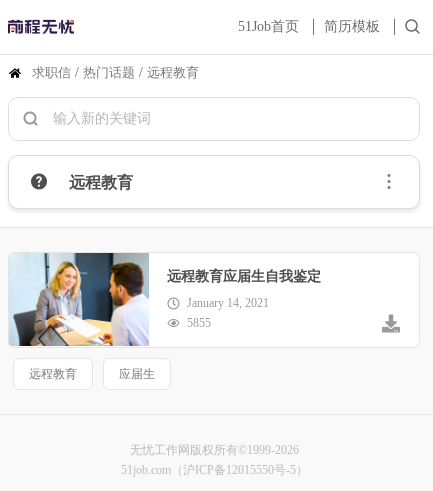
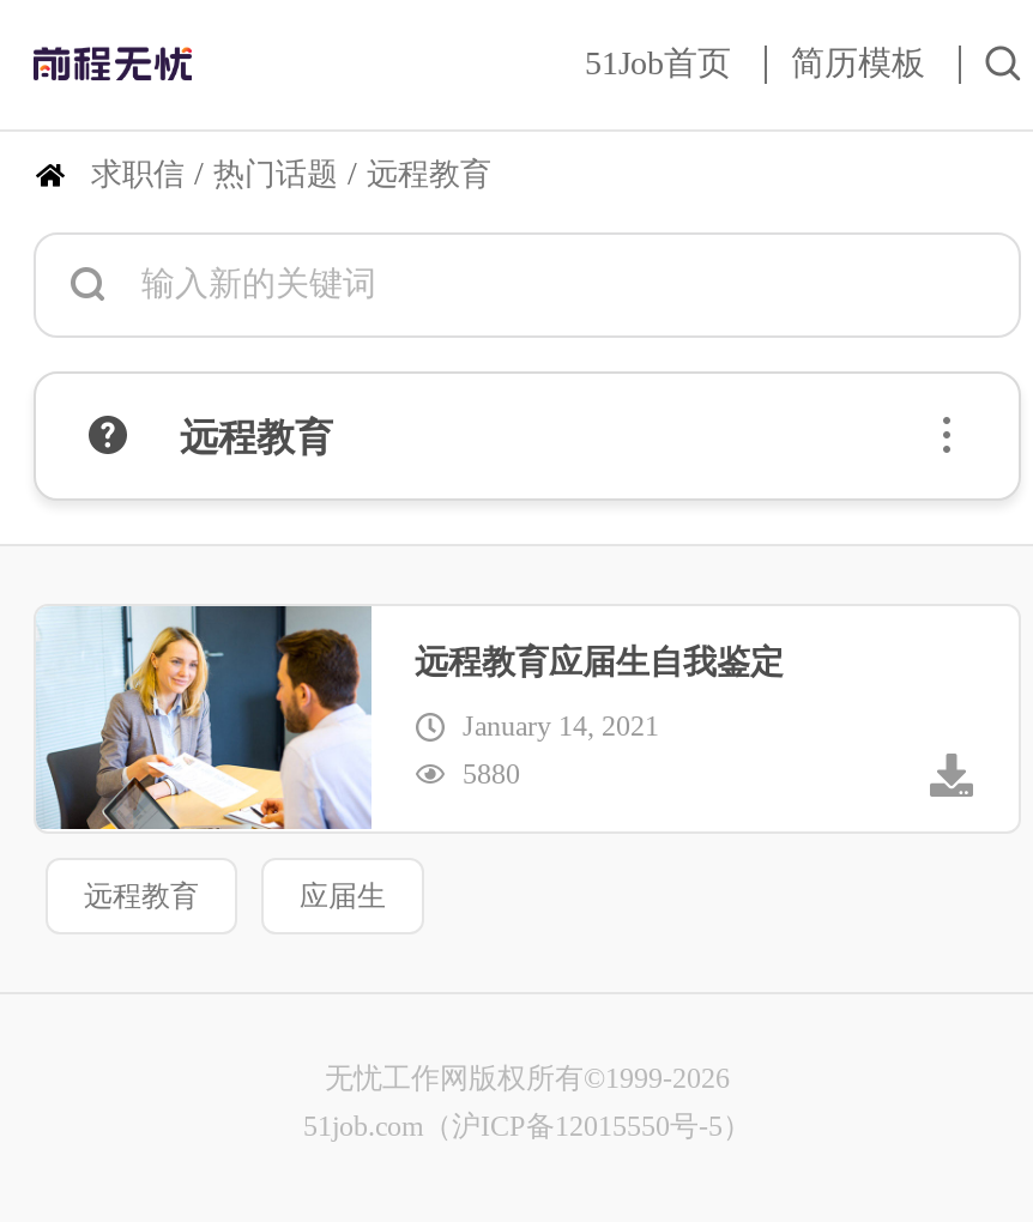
[187,316,211,330] 5855 -> [463,757,520,791] 5880

